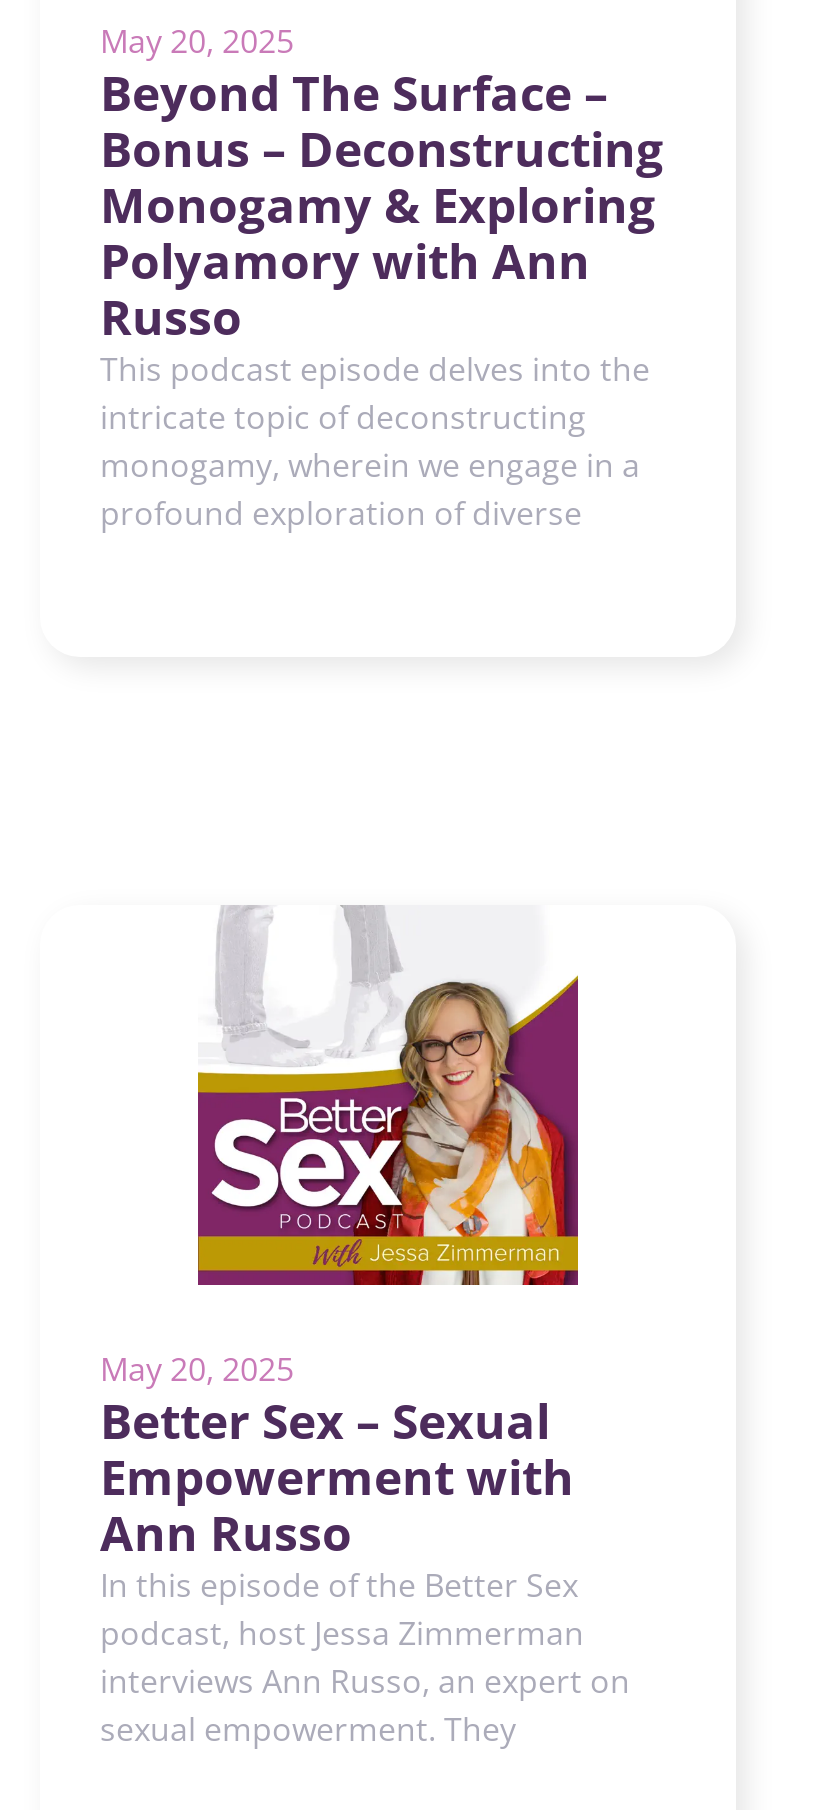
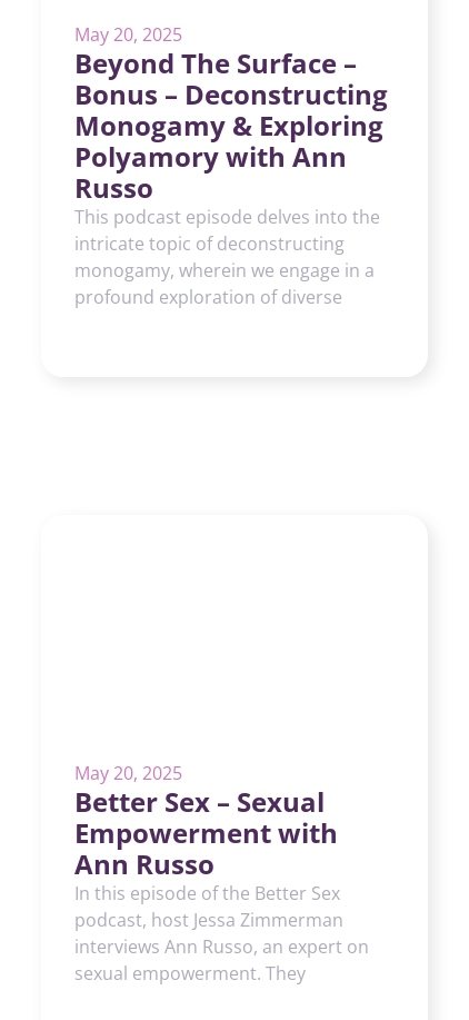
[196,905,580,1287] [image] -> none

